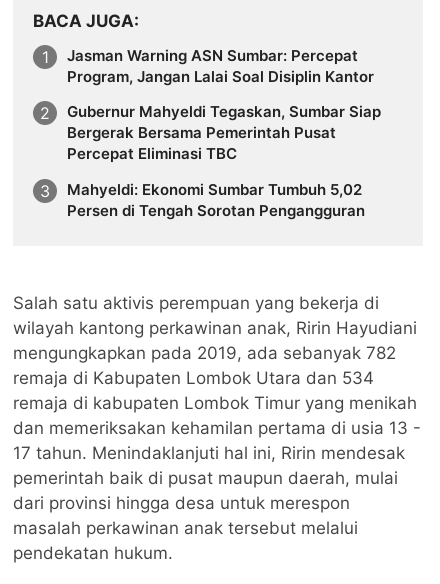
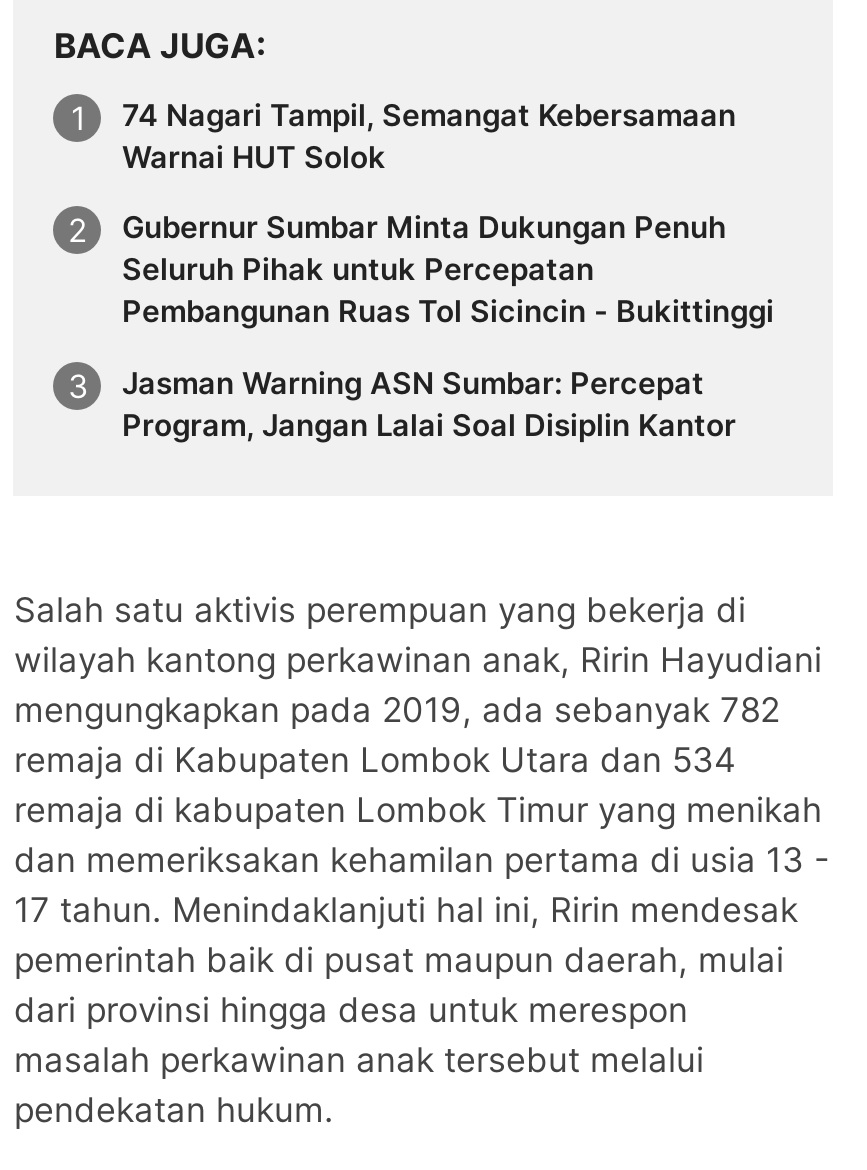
none -> [122,95,774,331] 74 Nagari Tampil, Semangat Kebersamaan | Warnai HUT Solok | Gubernur Sumbar Minta Dukungan Penuh | Seluruh Pihak untuk Percepatan | Pembangunan Ruas Tol Sicincin - Bukittinggi
moved [67,45,374,85] -> [122,364,736,444]: Jasman Warning ASN Sumbar: Percepat | Program, Jangan Lalai Soal Disiplin Kantor
[67,102,381,220] Gubernur Mahyeldi Tegaskan, Sumbar Siap | Bergerak Bersama Pemerintah Pusat | Percepat Eliminasi TBC | Mahyeldi: Ekonomi Sumbar Tumbuh 5,02 | Persen di Tengah Sorotan Pengangguran -> none

